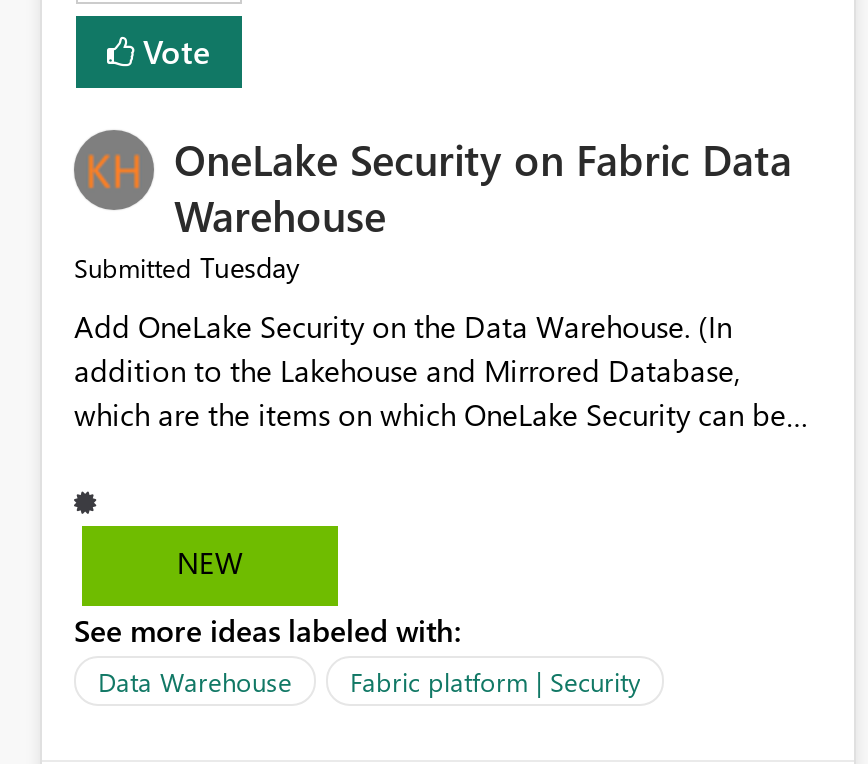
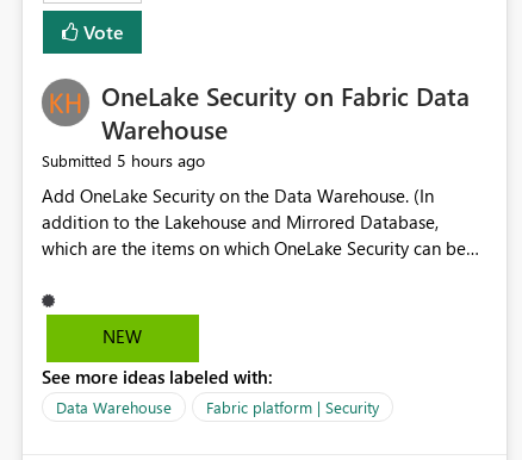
[74,249,300,287] Submitted Tuesday -> [42,149,205,172] Submitted 5 hours ago

